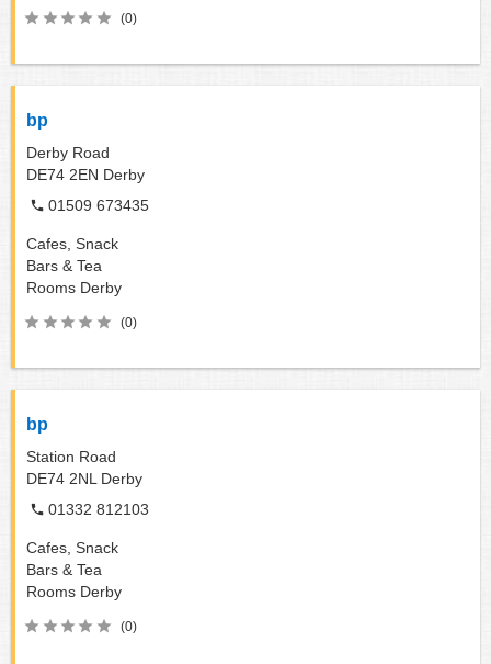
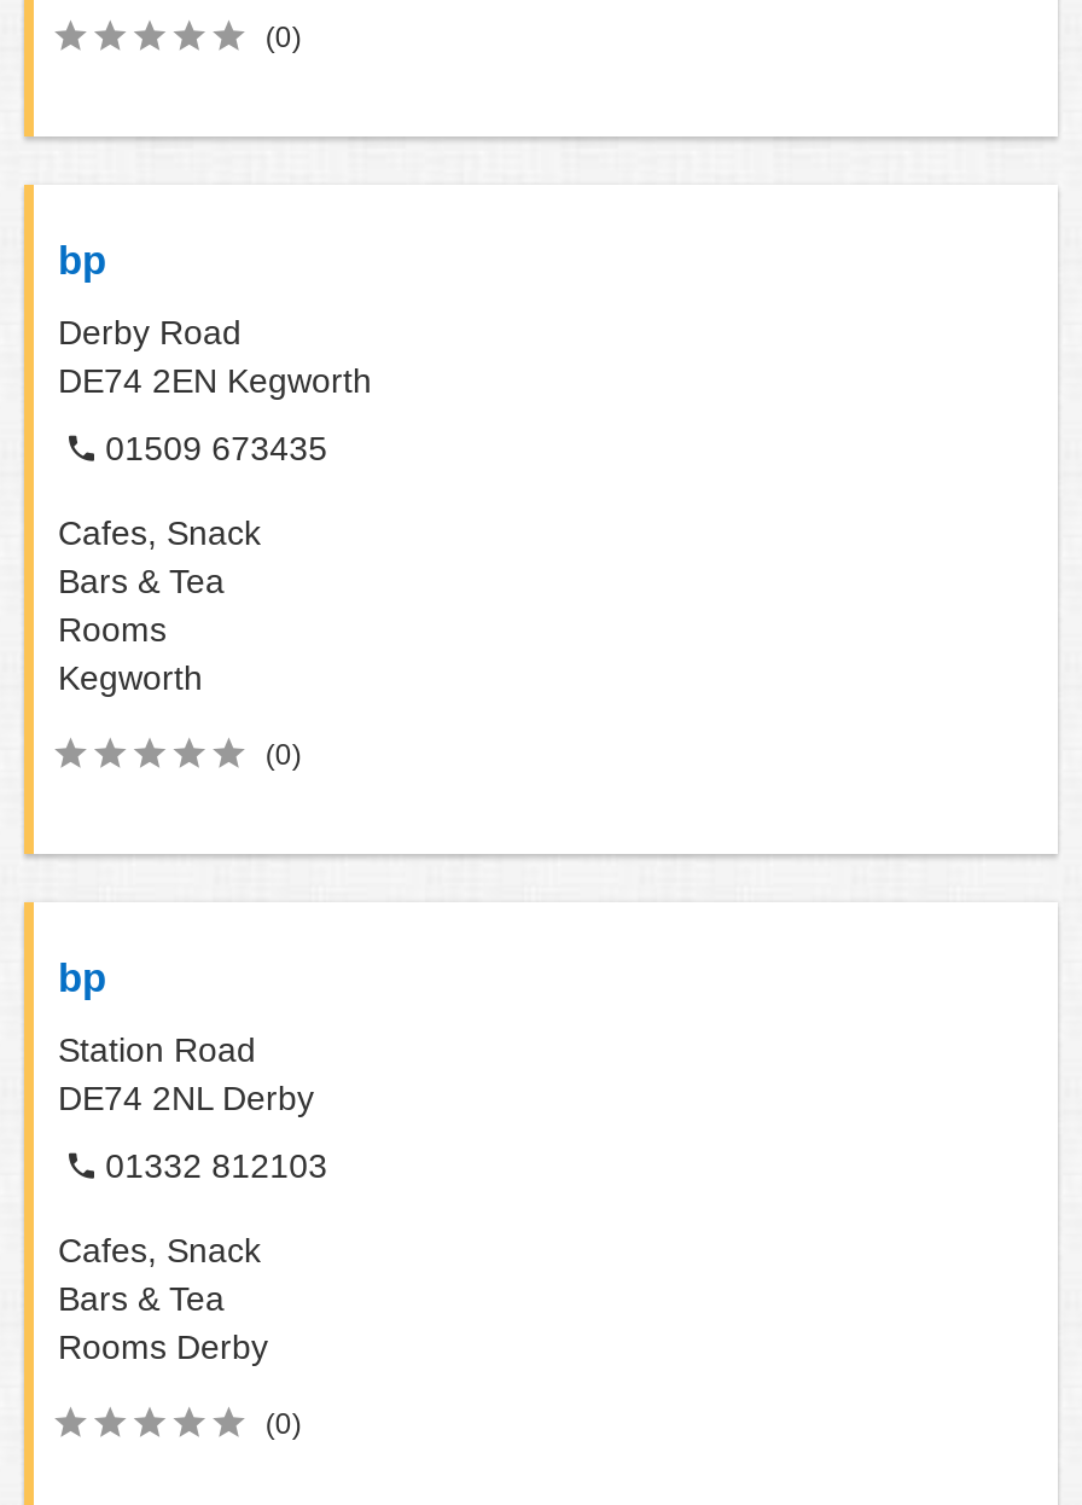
[26,166,145,183] DE74 2EN Derby -> [58,361,372,400] DE74 2EN Kegworth
[26,279,122,296] Rooms Derby -> [58,610,203,697] Rooms | Kegworth

